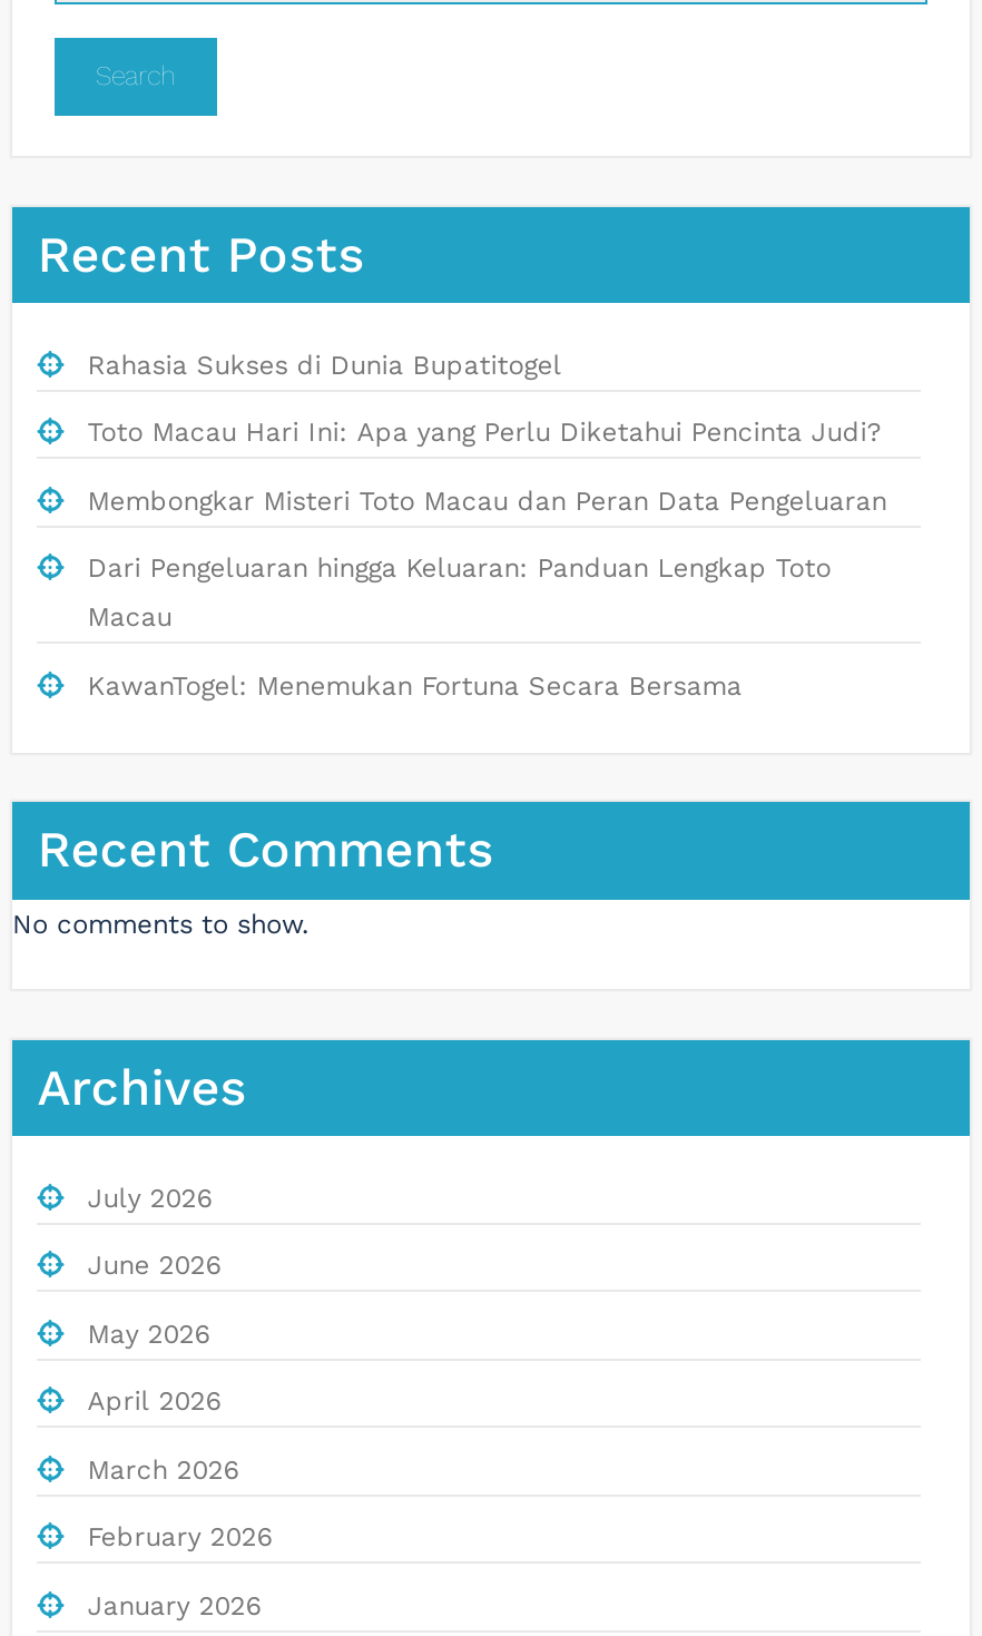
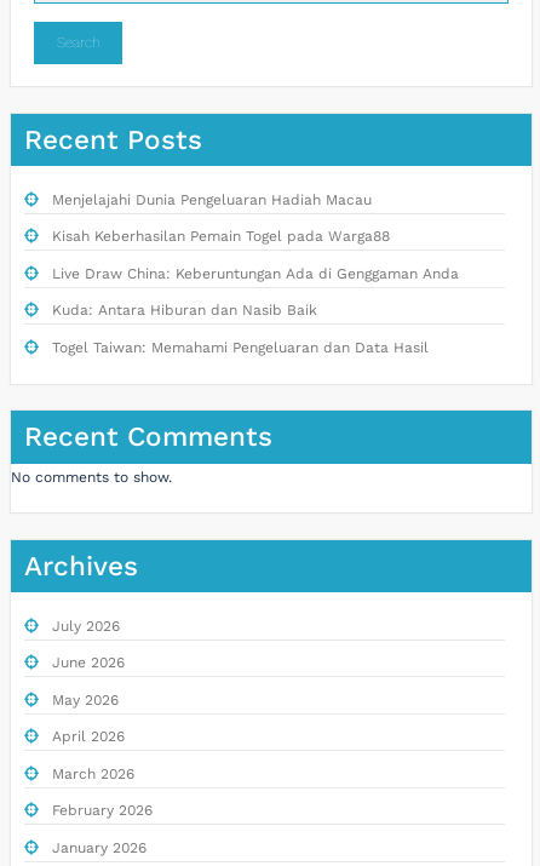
[88,349,887,701] Rahasia Sukses di Dunia Bupatitogel | Toto Macau Hari Ini: Apa yang Perlu Diketahui Pencinta Judi? | Membongkar Misteri Toto Macau dan Peran Data Pengeluaran | Dari Pengeluaran hingga Keluaran: Panduan Lengkap Toto | Macau | KawanTogel: Menemukan Fortuna Secara Bersama -> [52,191,459,356] Menjelajahi Dunia Pengeluaran Hadiah Macau | Kisah Keberhasilan Pemain Togel pada Warga88 | Live Draw China: Keberuntungan Ada di Genggaman Anda | Kuda: Antara Hiburan dan Nasib Baik | Togel Taiwan: Memahami Pengeluaran dan Data Hasil

